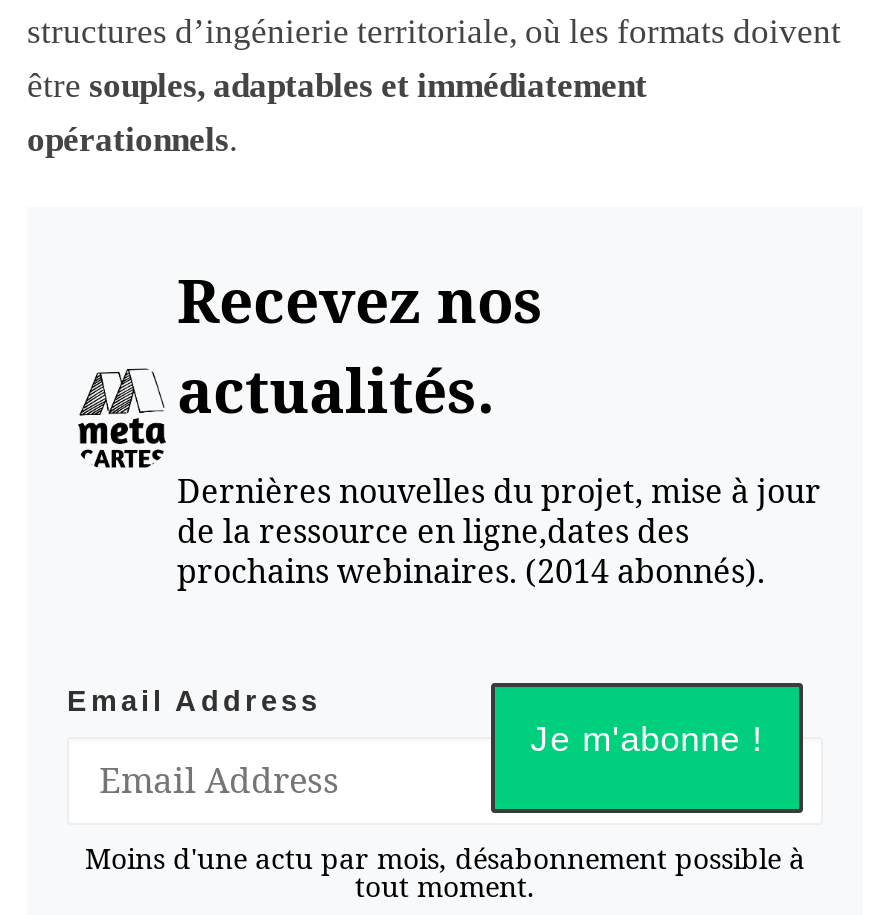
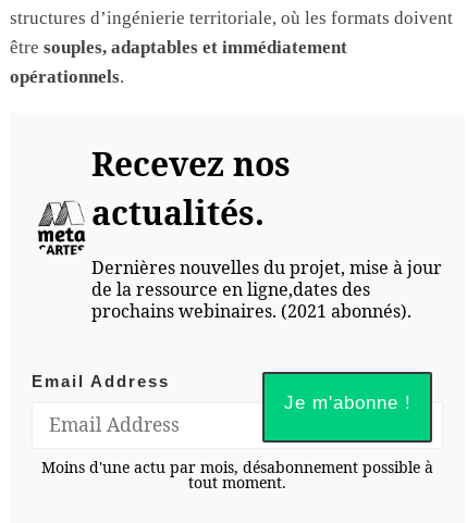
[177,548,765,592] prochains webinaires. (2014 abonnés). -> [91,299,411,322] prochains webinaires. (2021 abonnés).

